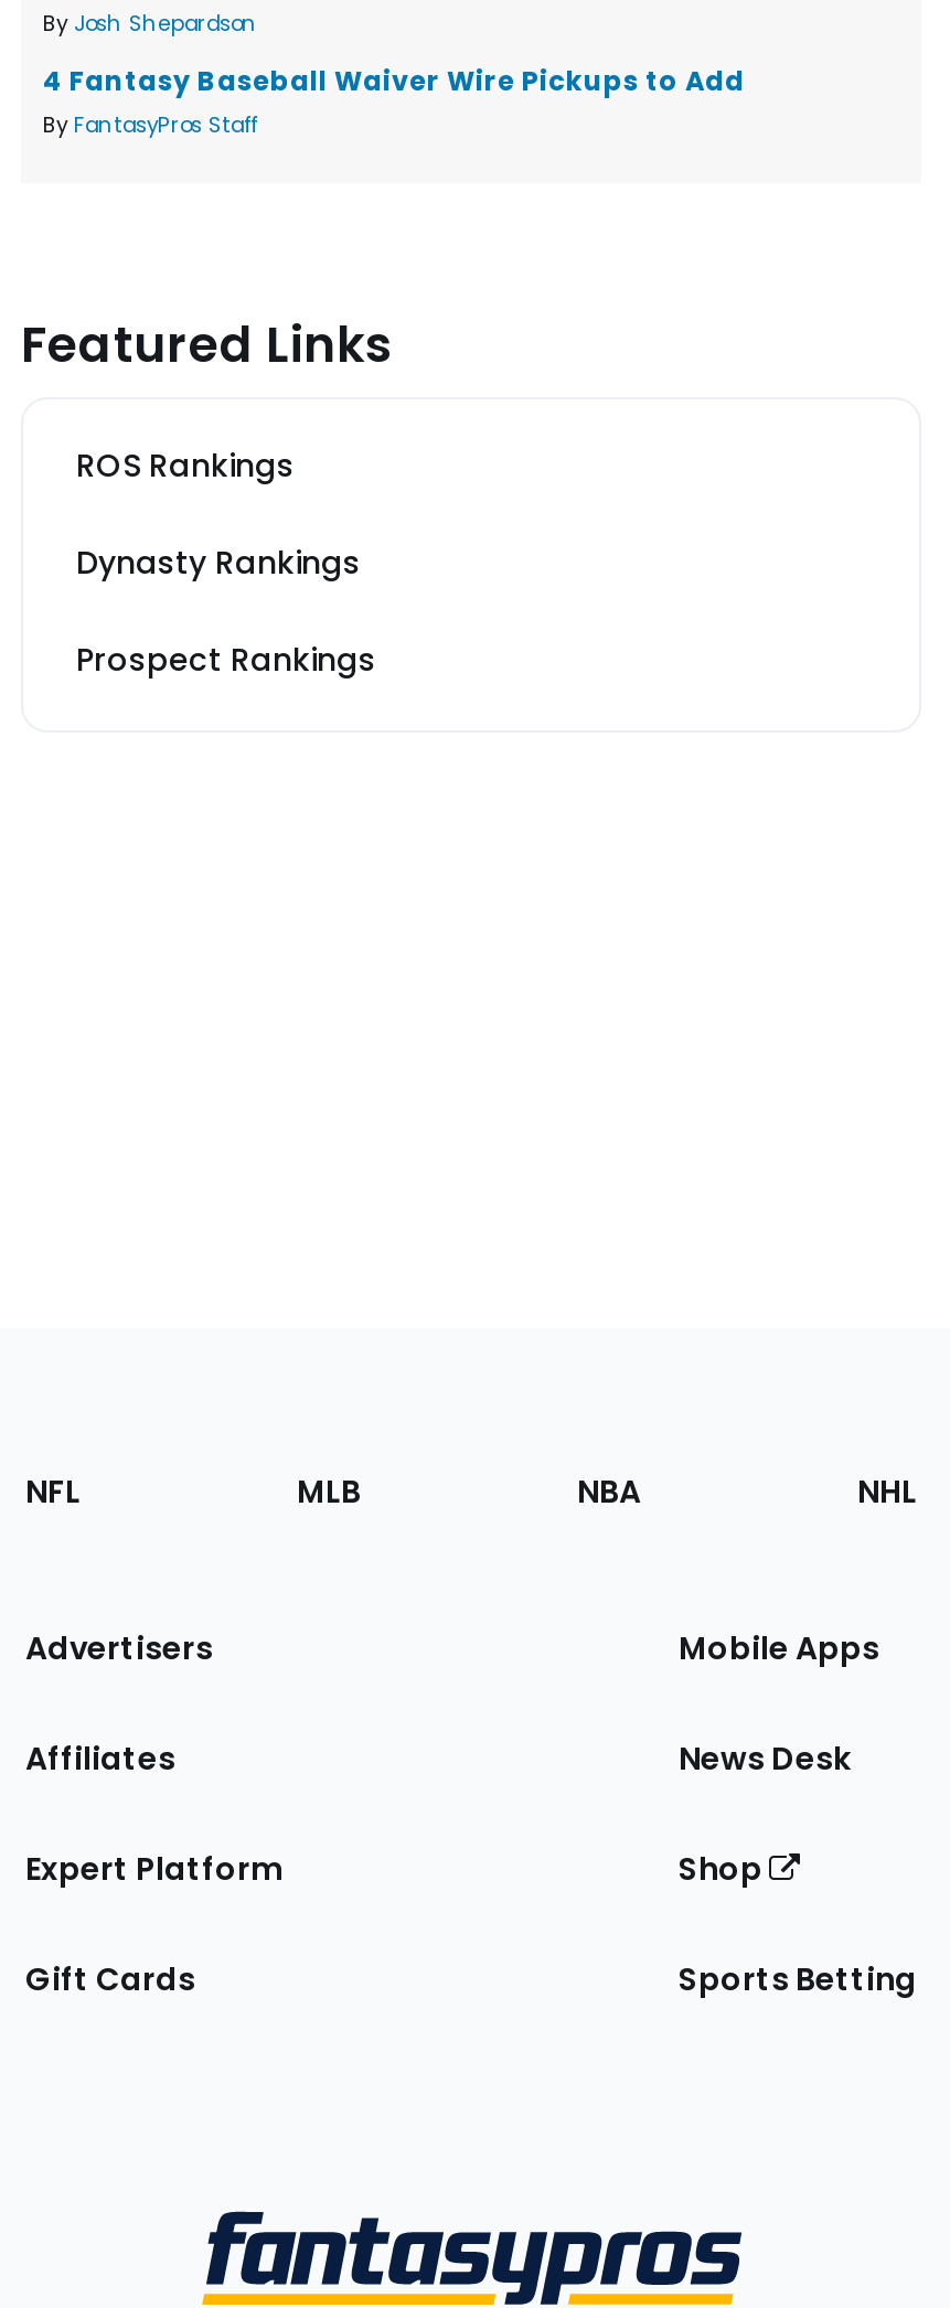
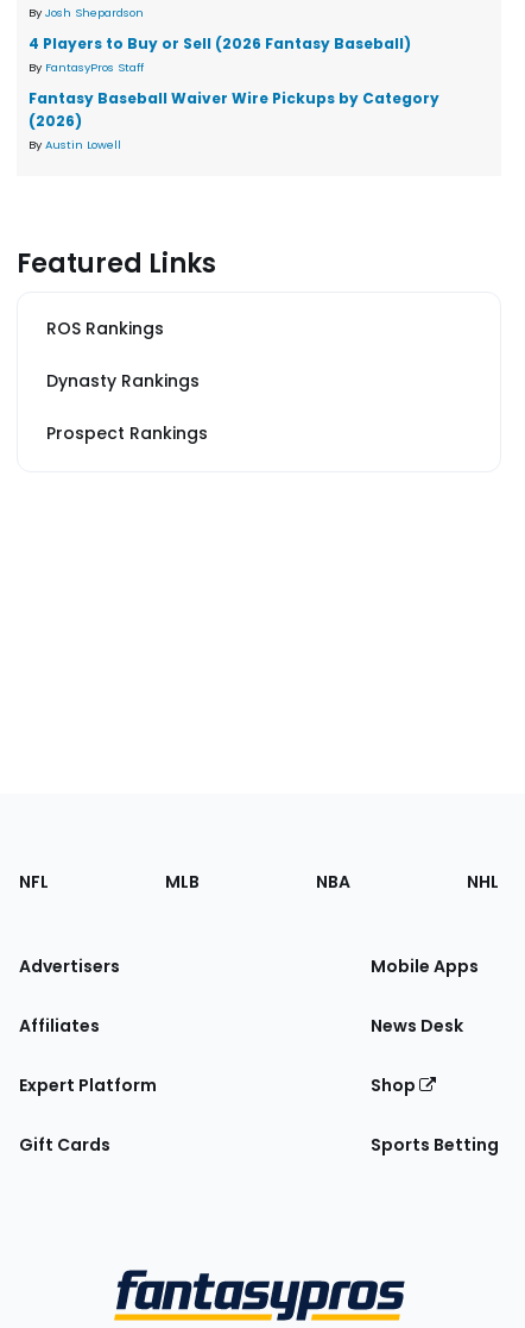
[43,63,745,100] 4 Fantasy Baseball Waiver Wire Pickups to Add -> [29,34,411,54] 4 Players to Buy or Sell (2026 Fantasy Baseball)
none -> [29,89,439,153] Fantasy Baseball Waiver Wire Pickups by Category | (2026) | By Austin Lowell

